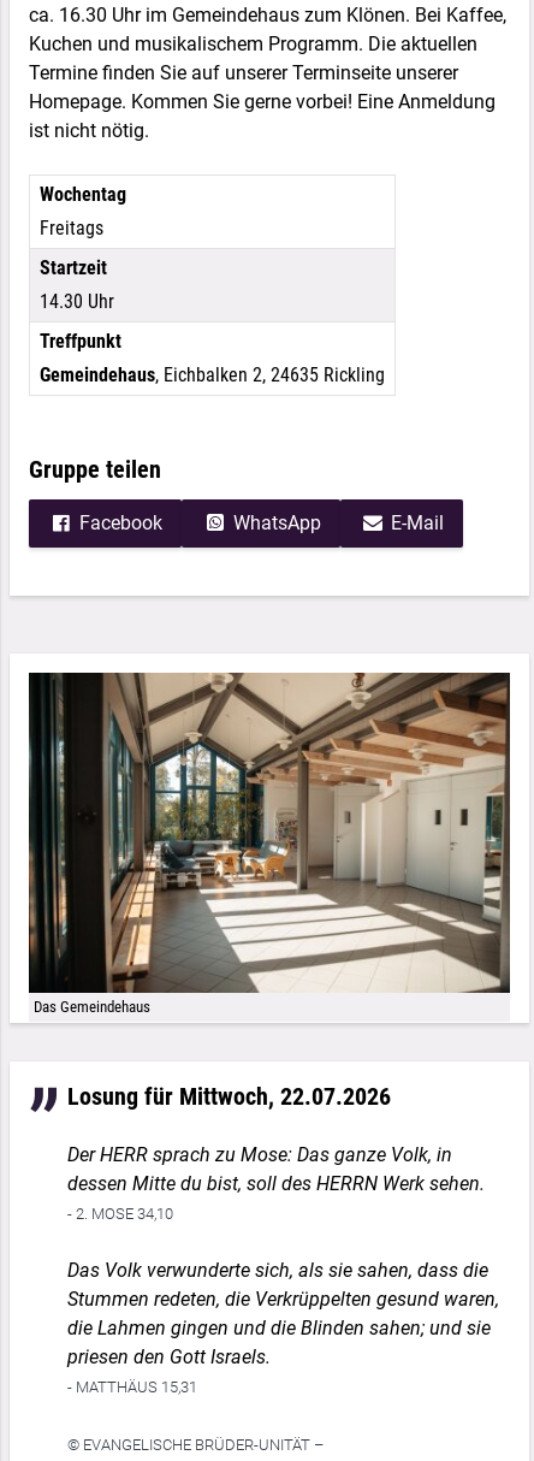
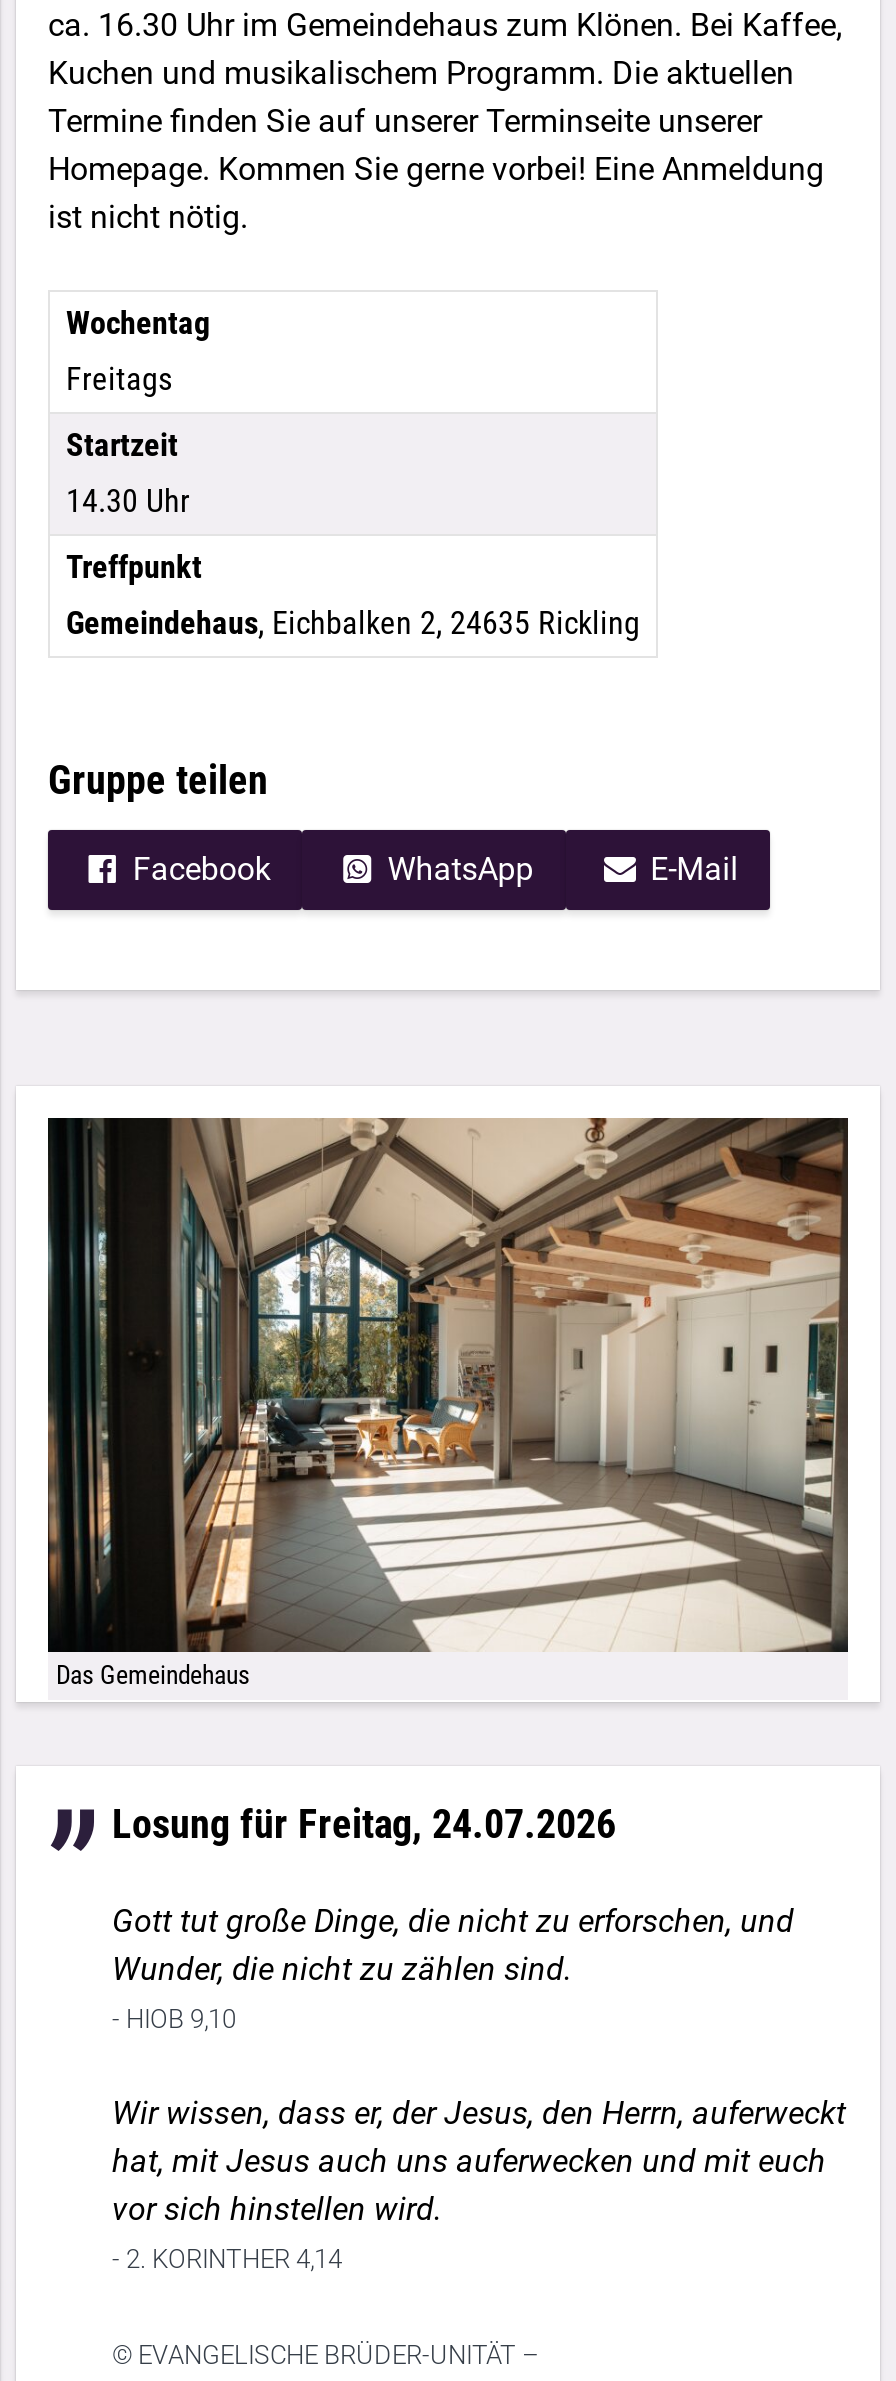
[67,1082,391,1111] Losung für Mittwoch, 22.07.2026 -> [112,1800,616,1848] Losung für Freitag, 24.07.2026
[67,1144,485,1223] Der HERR sprach zu Mose: Das ganze Volk, in | dessen Mitte du bist, soll des HERRN Werk sehen. | - 2. MOSE 34,10 -> [112,1902,794,2034] Gott tut große Dinge, die nicht zu erforschen, und | Wunder, die nicht zu zählen sind. | - HIOB 9,10
[67,1259,499,1396] Das Volk verwunderte sich, als sie sahen, dass die | Stummen redeten, die Verkrüppelten gesund waren, | die Lahmen gingen und die Blinden sahen; und sie | priesen den Gott Israels. | - MATTHÄUS 15,31 -> [112,2094,846,2274] Wir wissen, dass er, der Jesus, den Herrn, auferweckt | hat, mit Jesus auch uns auferwecken und mit euch | vor sich hinstellen wird. | - 2. KORINTHER 4,14

